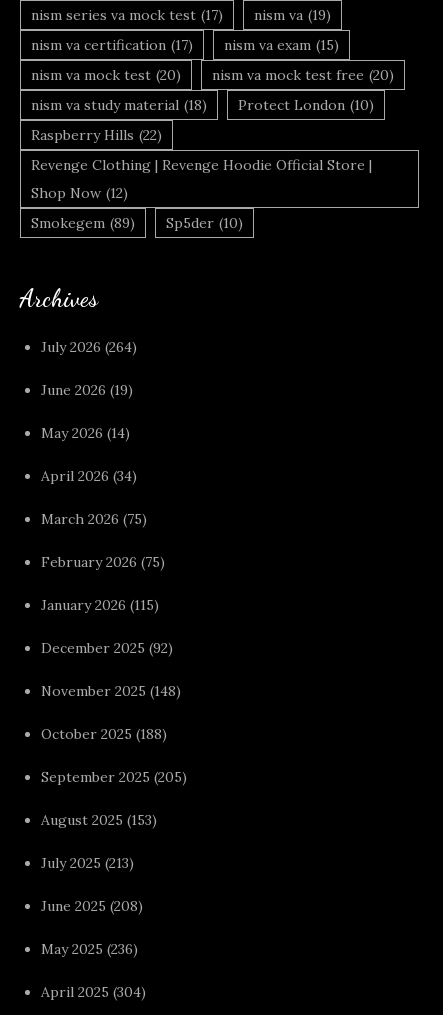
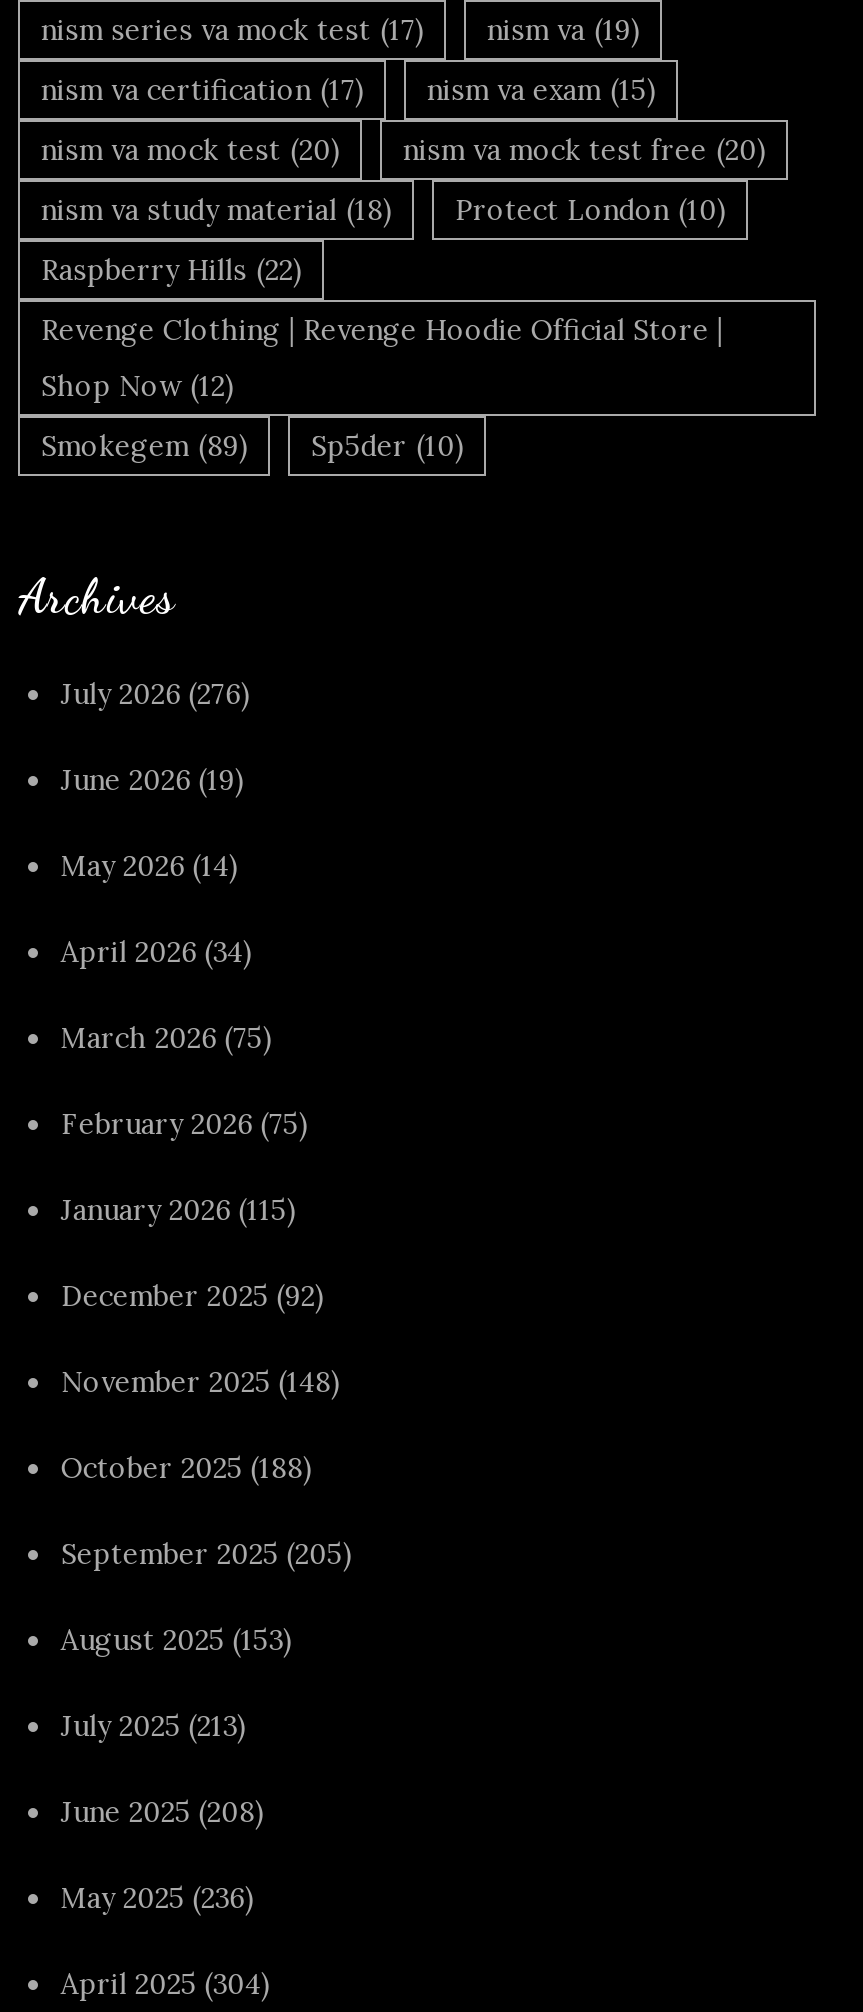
[41,338,137,356] July 2026 (264) -> [61,675,251,711] July 2026 (276)

